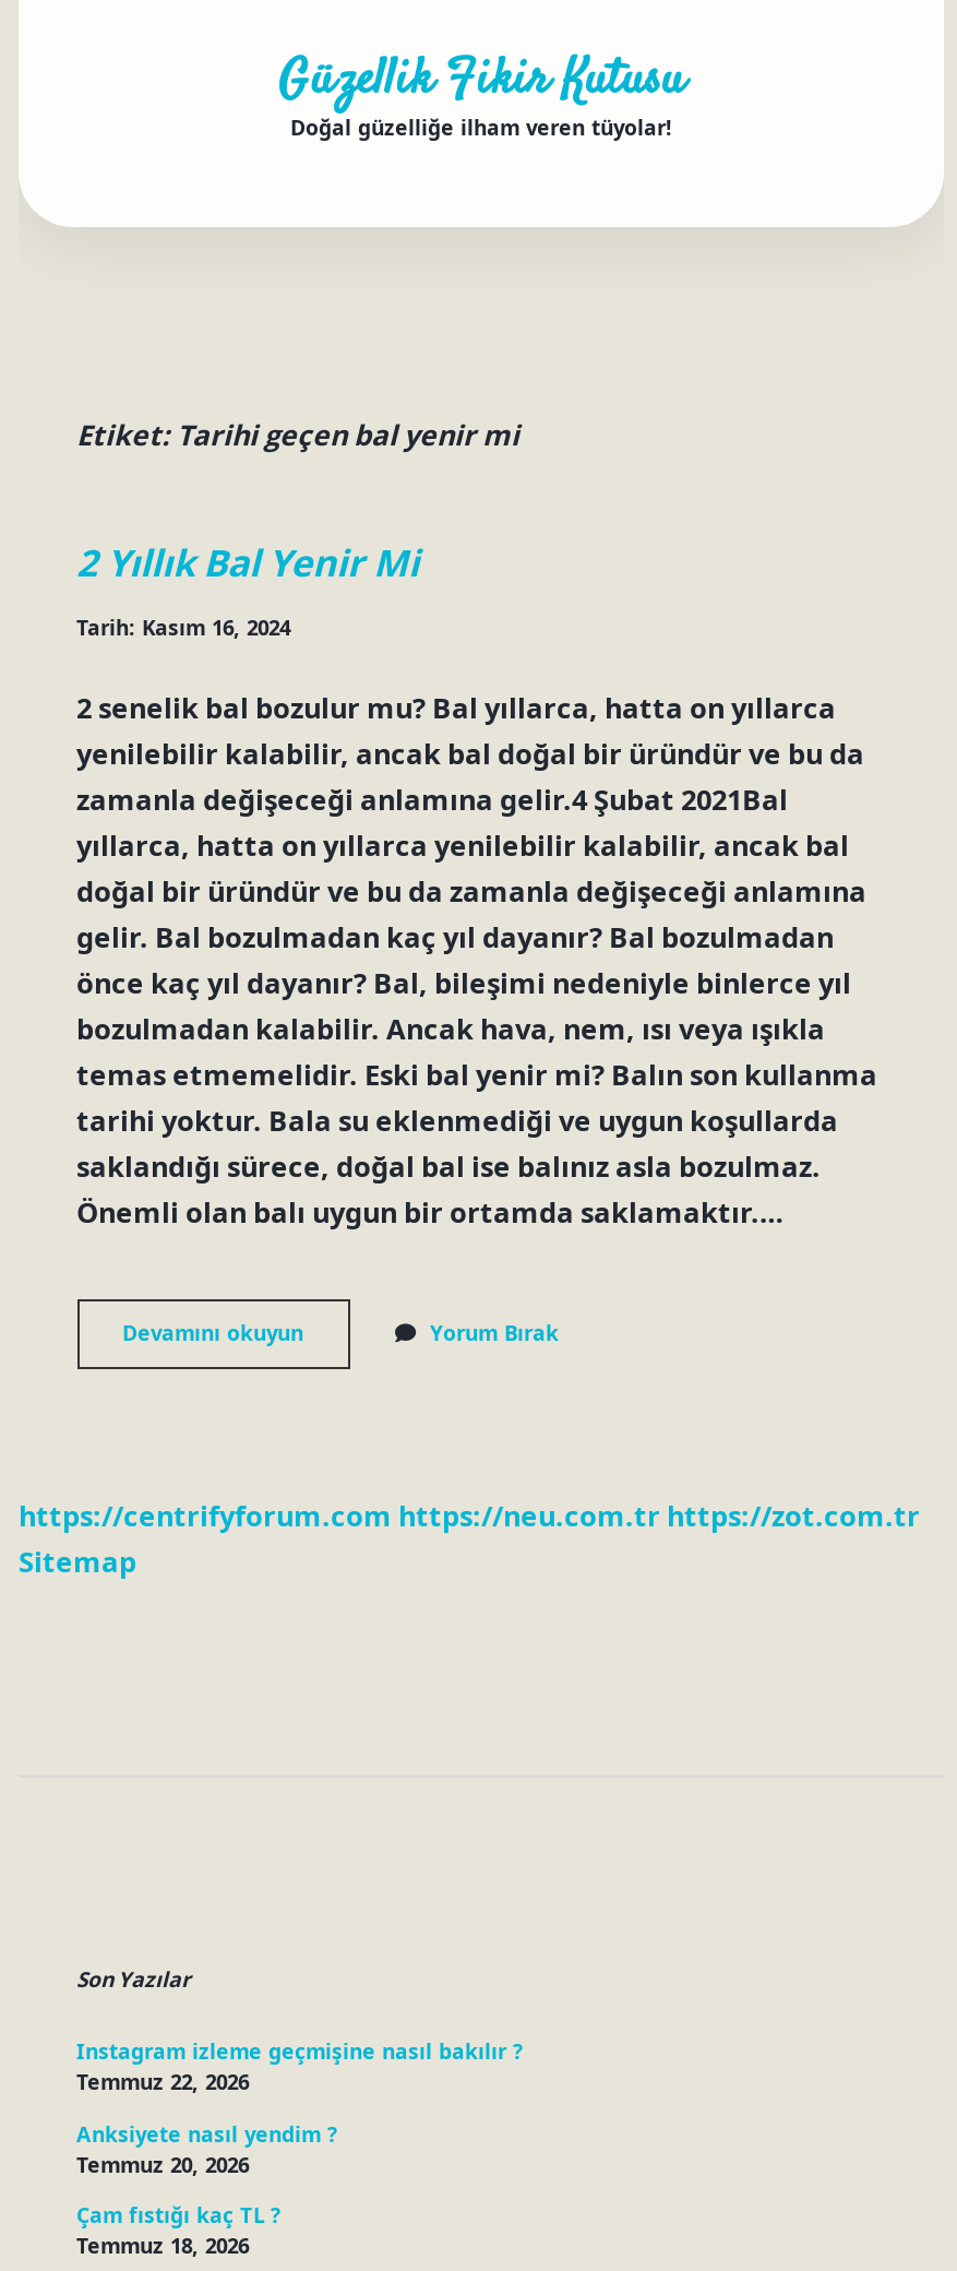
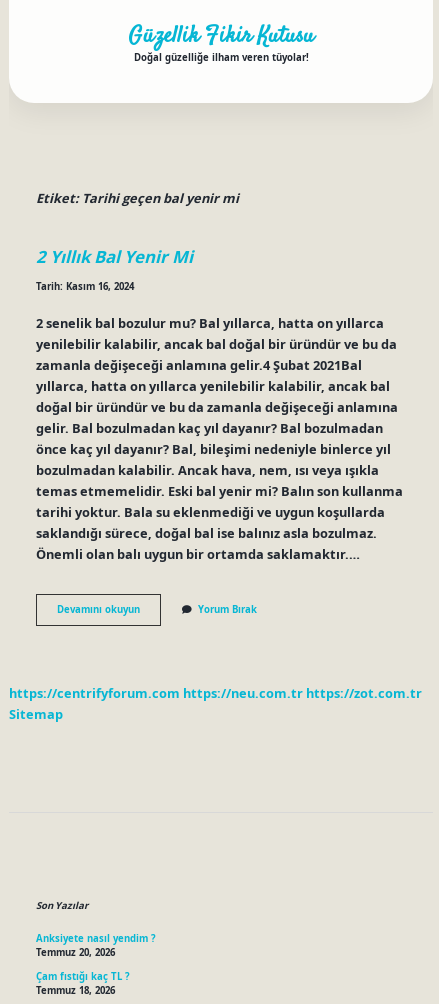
[76,2038,524,2097] Instagram izleme geçmişine nasıl bakılır ? | Temmuz 22, 2026 -> none

